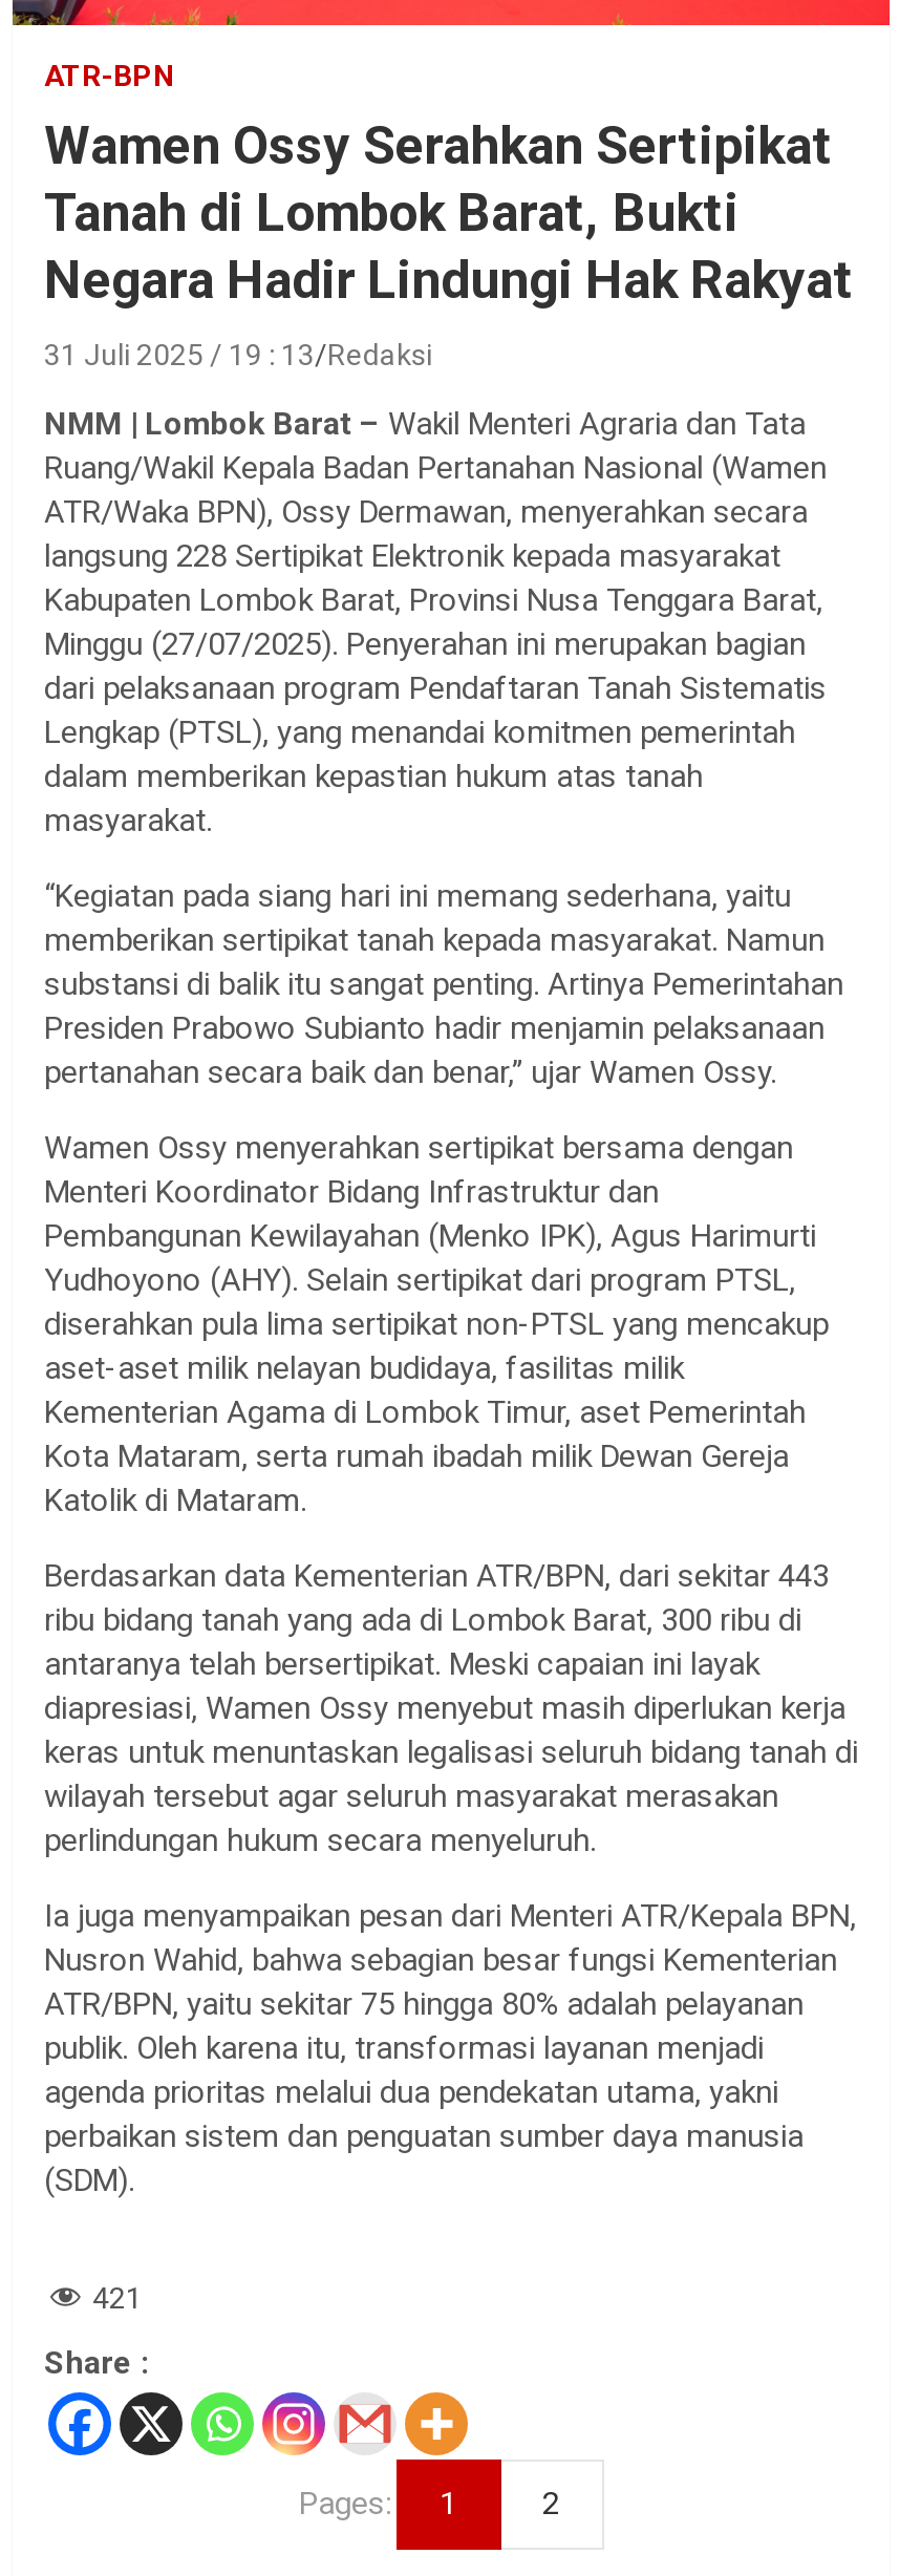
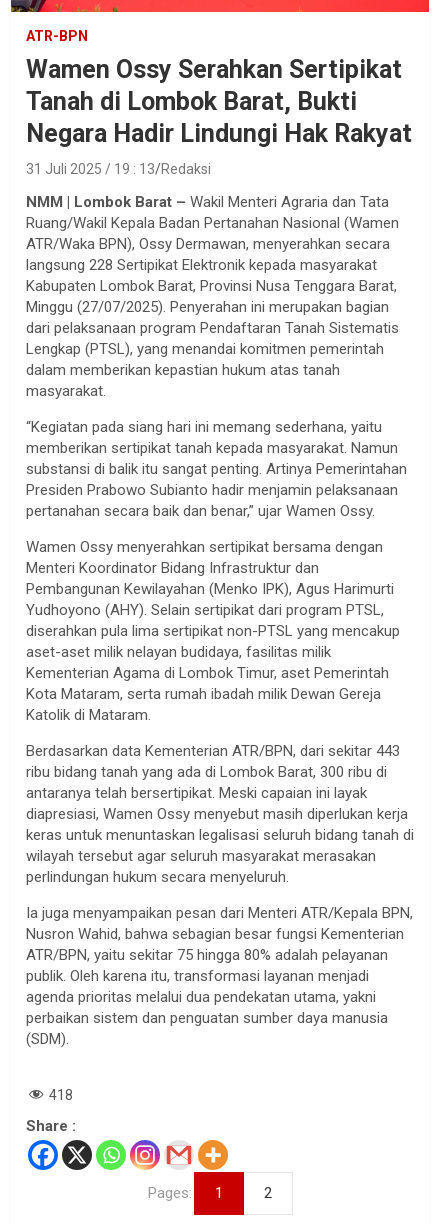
[92,2280,143,2314] 421 -> [49,1087,73,1103] 418

